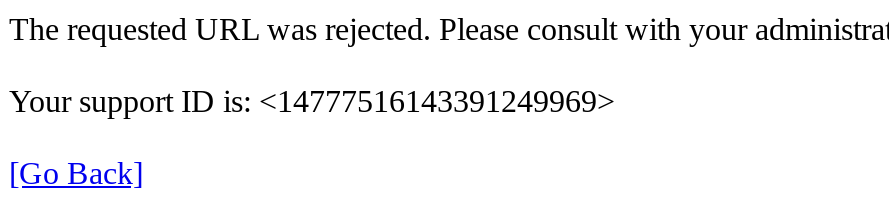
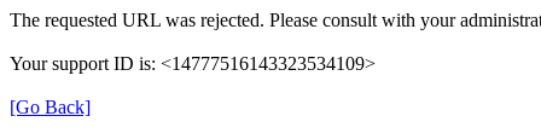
[9,84,615,118] Your support ID is: <14777516143391249969> -> [10,53,376,74] Your support ID is: <14777516143323534109>

